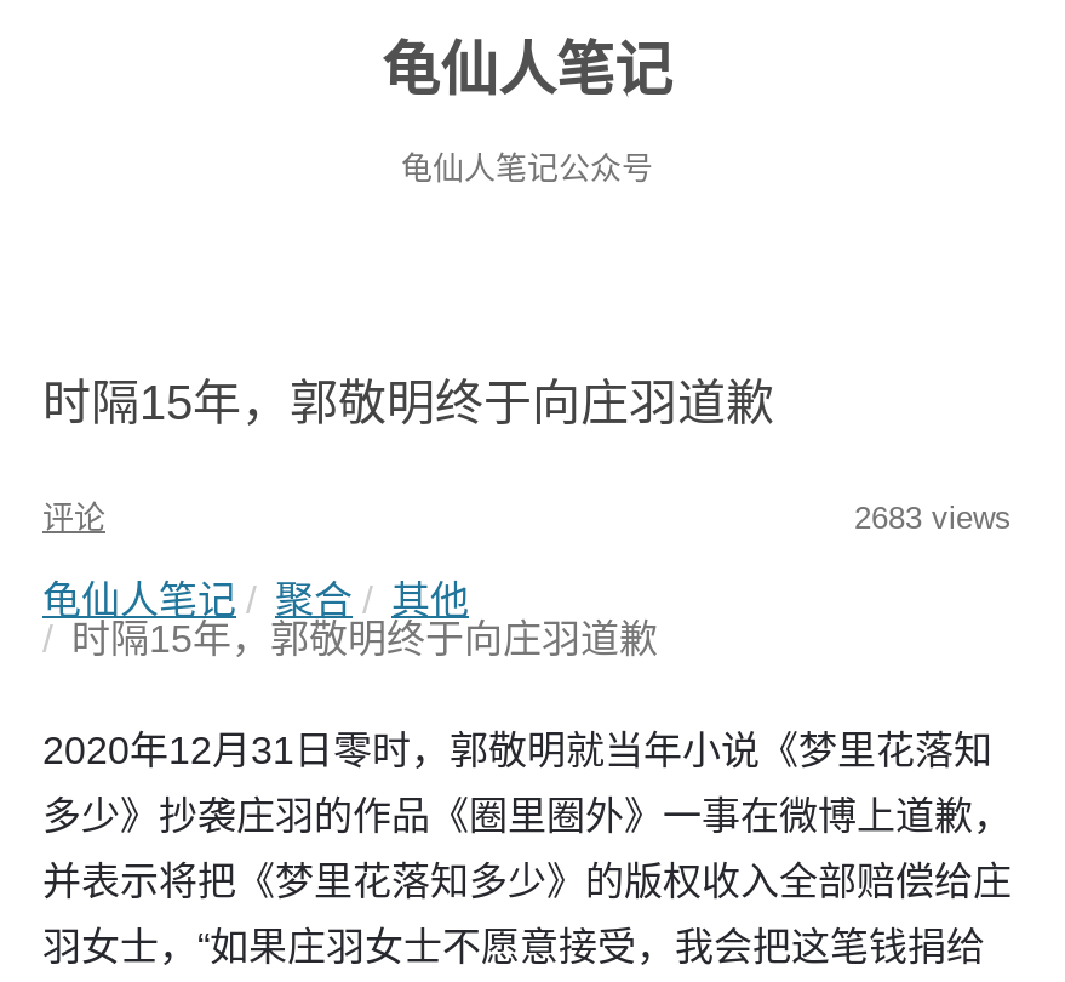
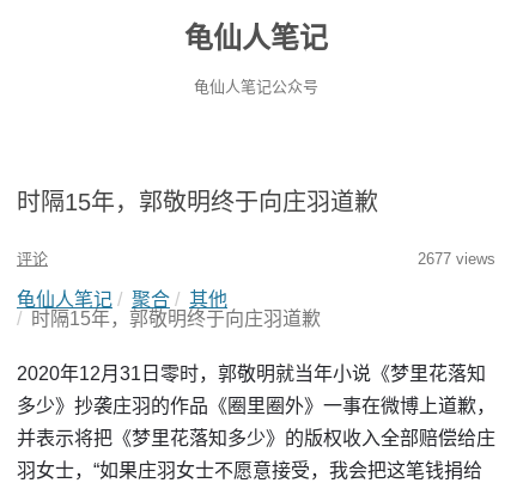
[854,499,1012,536] 2683 views -> [418,250,495,268] 2677 views

